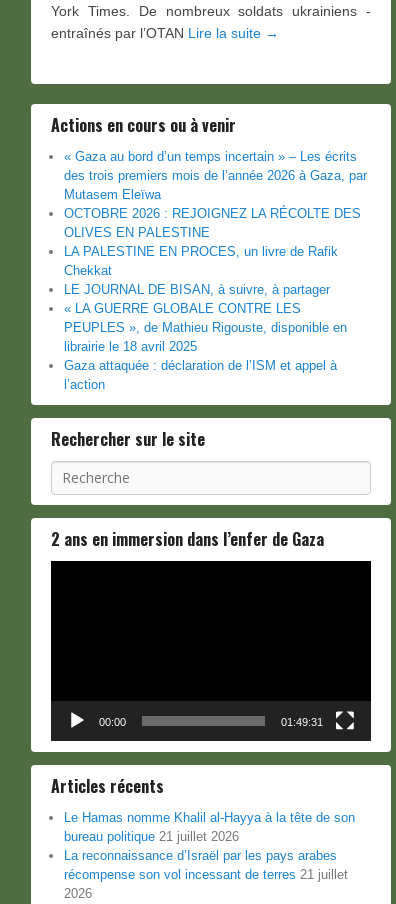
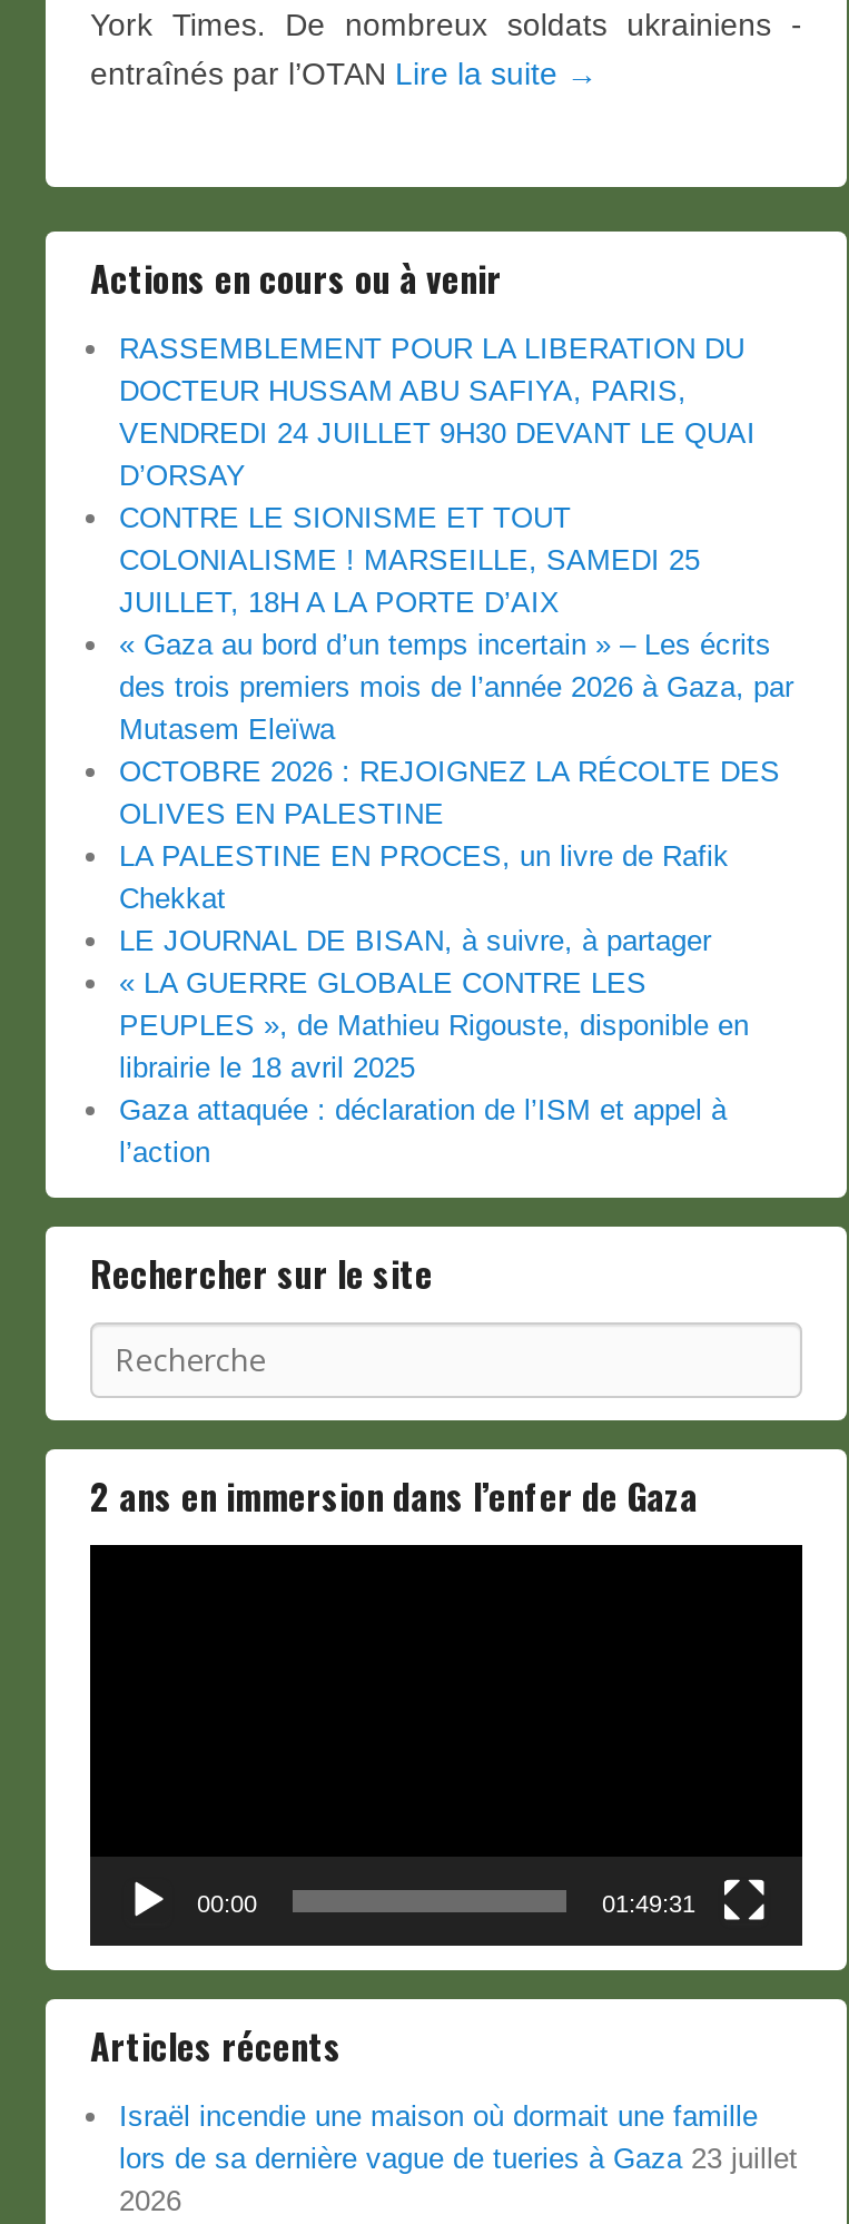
none -> [119,333,756,620] RASSEMBLEMENT POUR LA LIBERATION DU | DOCTEUR HUSSAM ABU SAFIYA, PARIS, | VENDREDI 24 JUILLET 9H30 DEVANT LE QUAI | D’ORSAY | CONTRE LE SIONISME ET TOUT | COLONIALISME ! MARSEILLE, SAMEDI 25 | JUILLET, 18H A LA PORTE D’AIX
moved [51,149,367,798] -> [90,629,793,2072]: « Gaza au bord d’un temps incertain » – Les écrits | des trois premiers mois de l’année 2026 à Gaza, par | Mutasem Eleïwa | ... | 01:49:31 | Articles récents
[64,810,355,882] Le Hamas nomme Khalil al-Hayya à la tête de son | bureau politique 21 juillet 2026 | La reconnaissance d’Israël par les pays arabes | récompense son vol incessant de terres 21 juillet -> [119,2099,798,2175] Israël incendie une maison où dormait une famille | lors de sa dernière vague de tueries à Gaza 23 juillet

